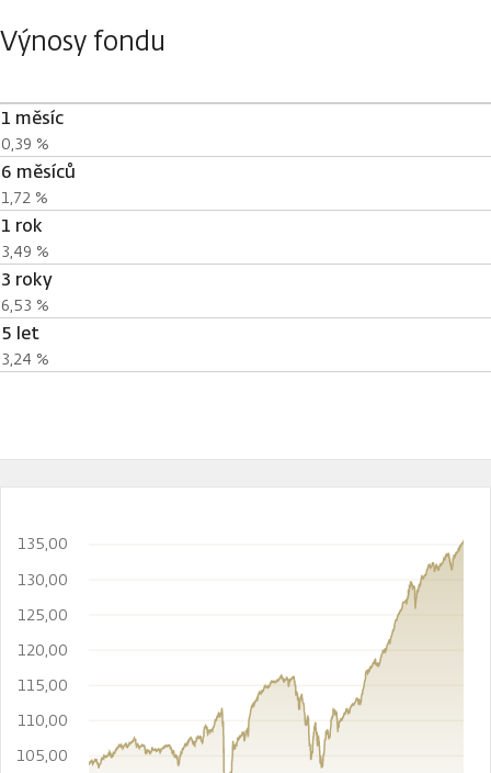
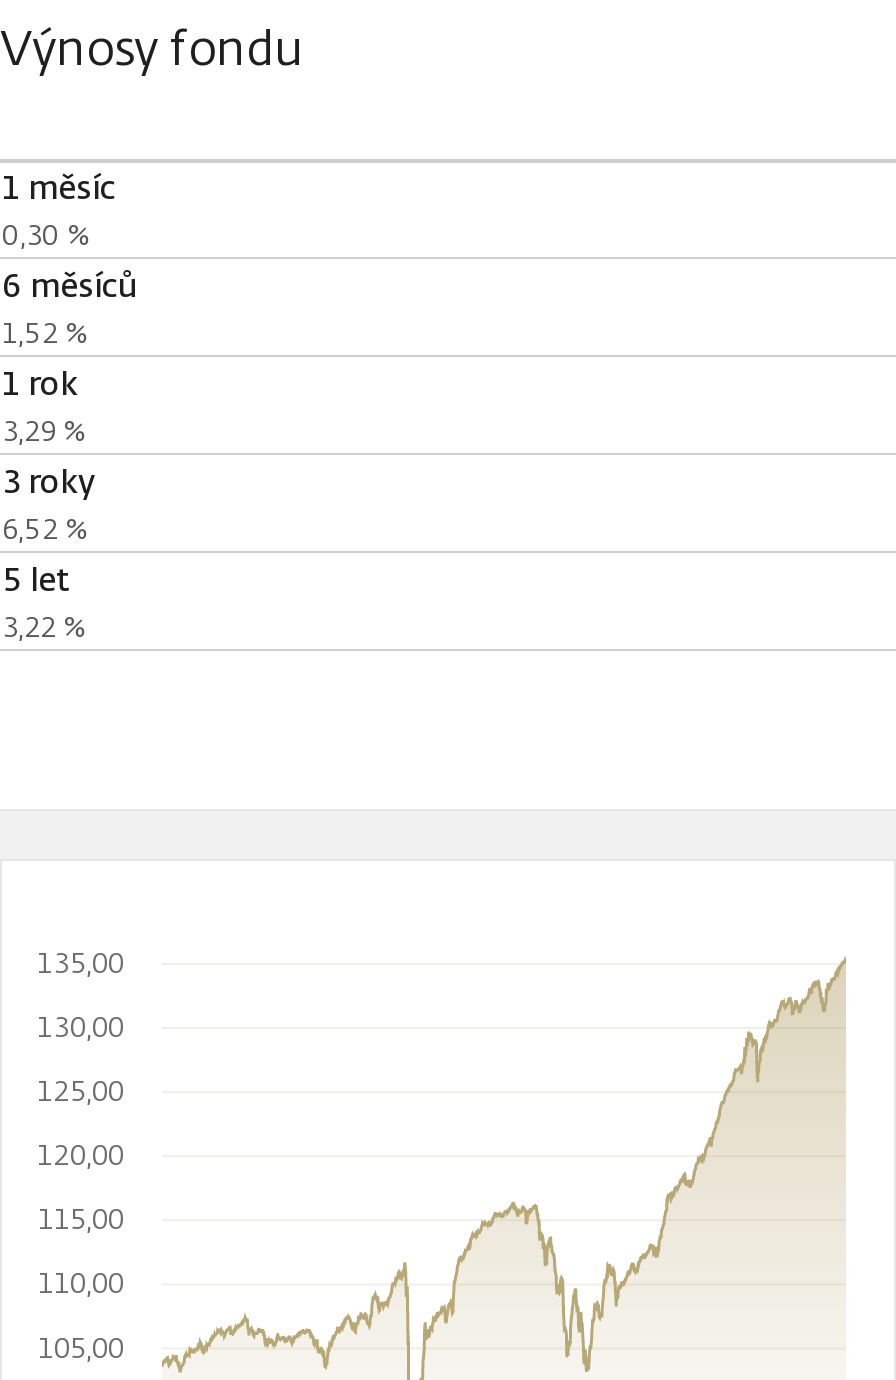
[1,133,49,154] 0,39 % -> [2,215,92,253] 0,30 %
[1,187,48,208] 1,72 % -> [2,313,90,351] 1,52 %
[1,240,49,261] 3,49 % -> [2,411,88,449] 3,29 %
[1,294,49,315] 6,53 % -> [2,509,90,547] 6,52 %
[1,348,49,369] 3,24 % -> [2,607,88,645] 3,22 %

